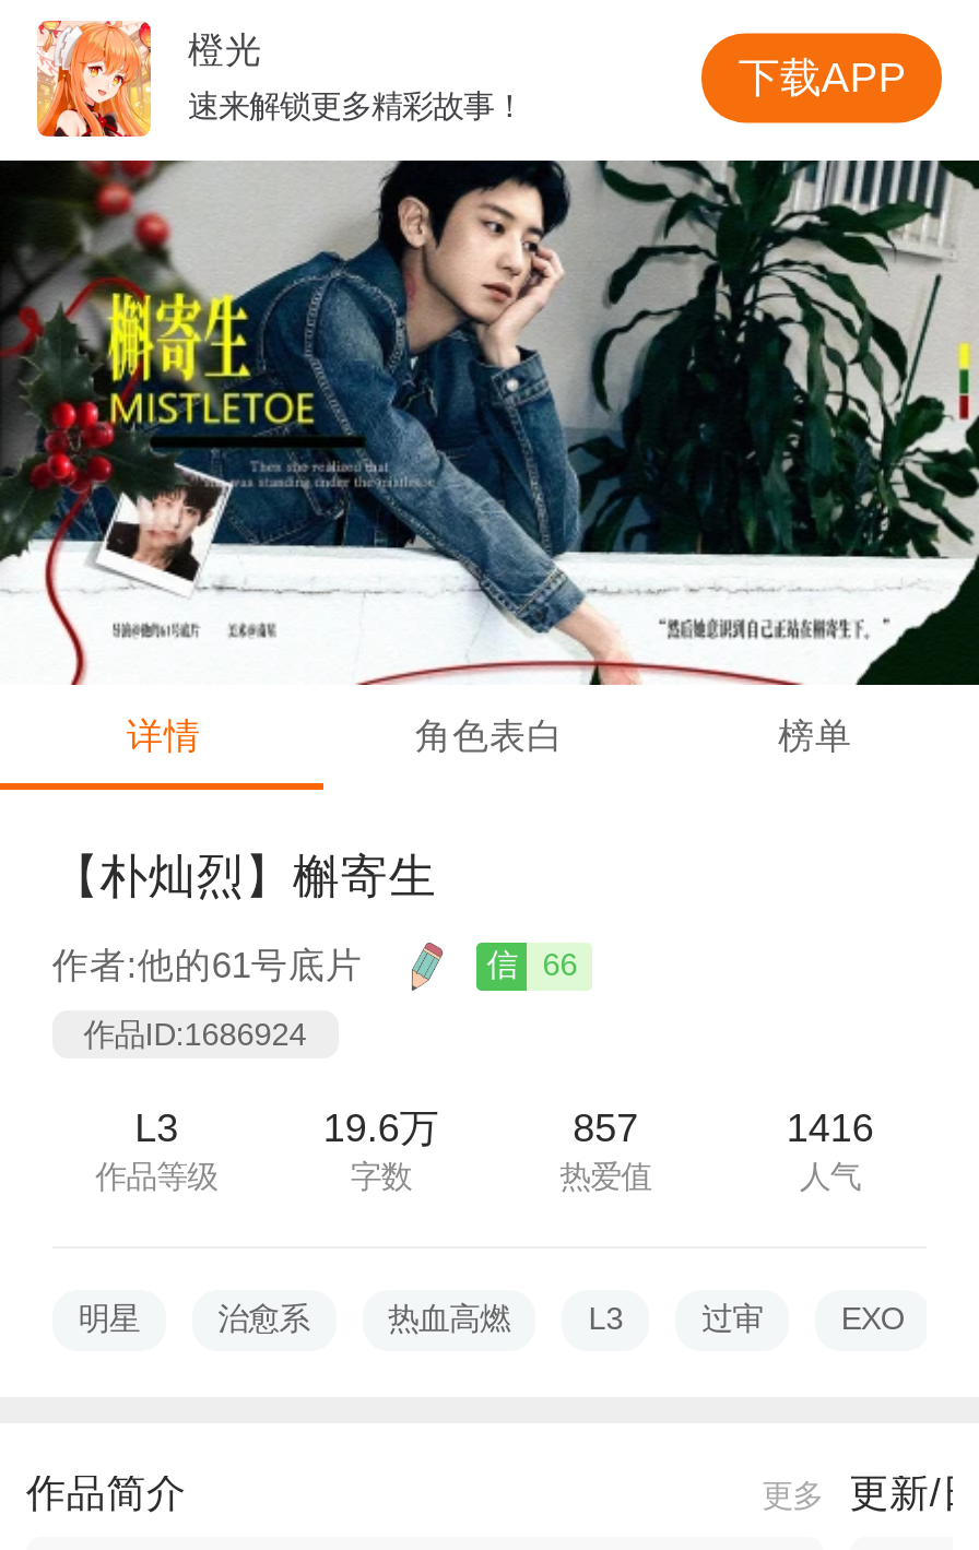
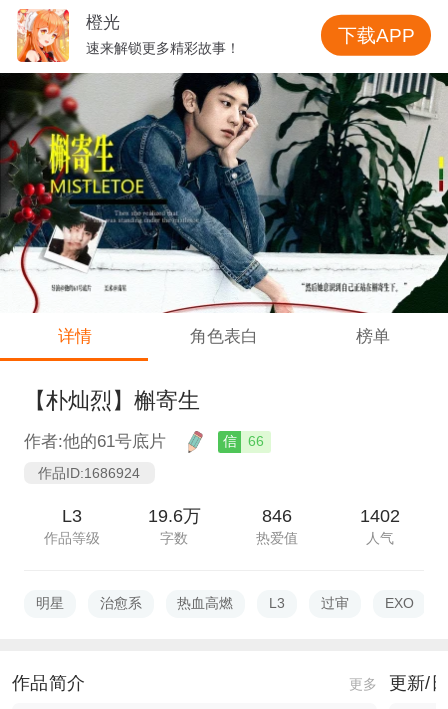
[573,1105,638,1149] 857 -> [262,505,292,525] 846
[786,1105,874,1149] 1416 -> [360,505,400,525] 1402

